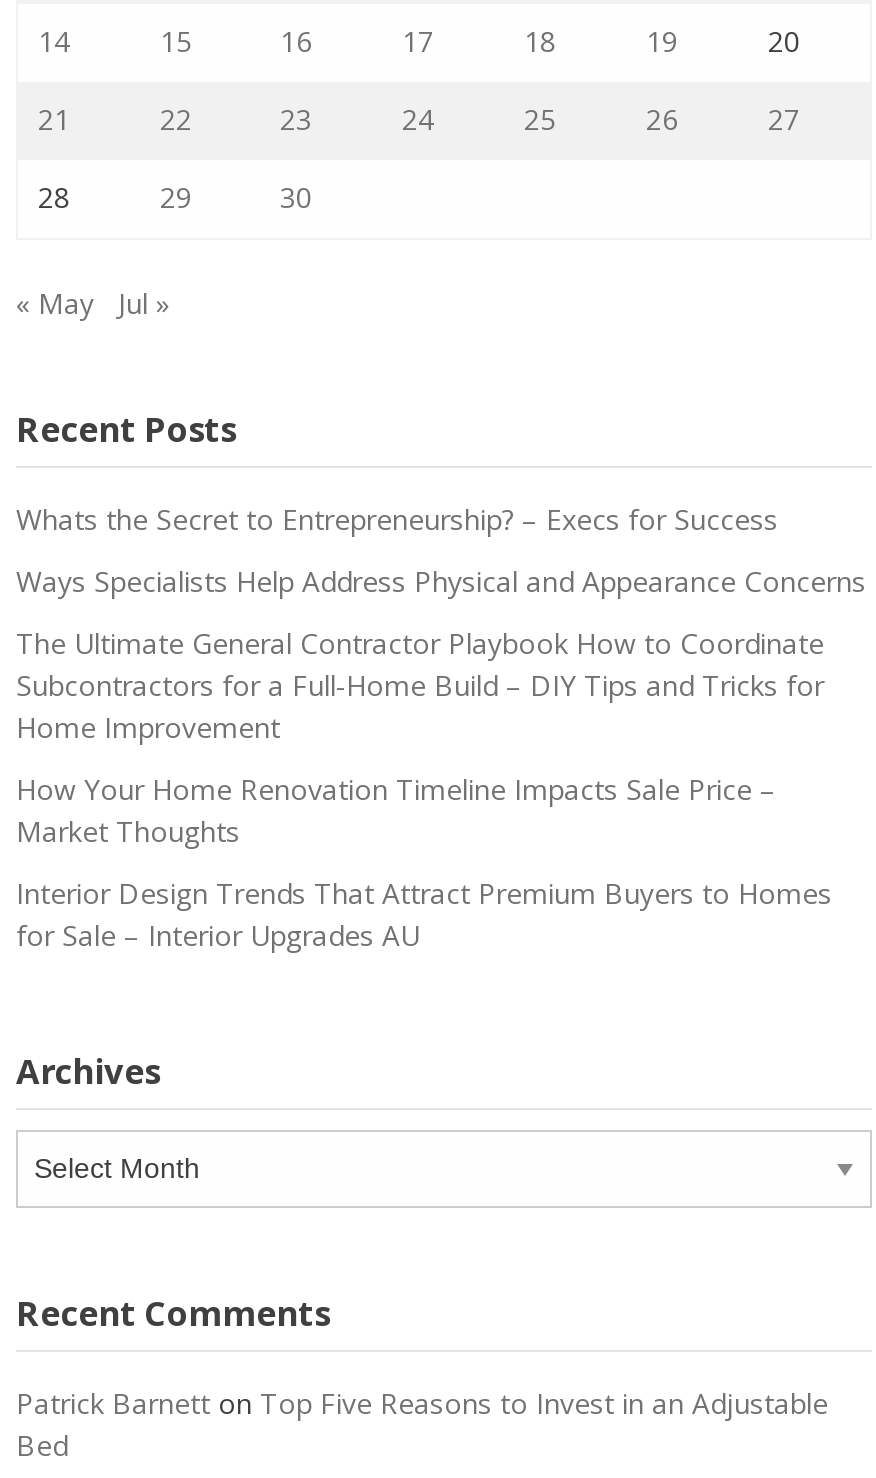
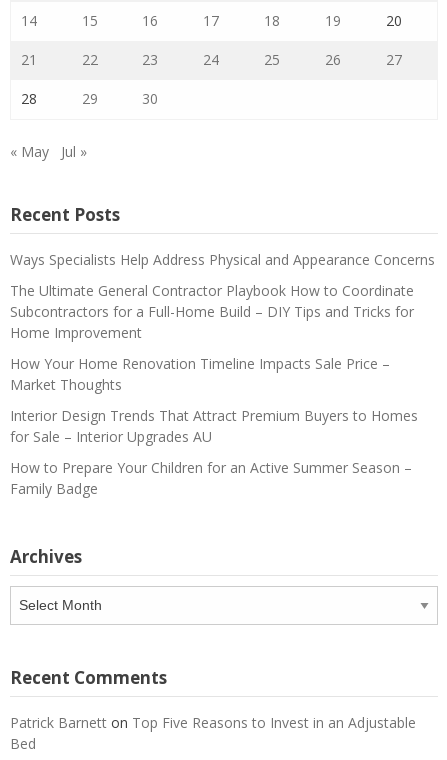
[16,499,778,537] Whats the Secret to Entrepreneurship? – Execs for Success -> none
moved [16,561,866,953] -> [10,249,435,445]: Ways Specialists Help Address Physical and Appearance Concerns | The Ultimate General Contractor Playbook How to Coordinate | Subcontractors for a Full-Home Build – DIY Tips and Tricks for | Home Improvement | How Your Home Renovation Timeline Impacts Sale Price – | Market Thoughts | Interior Design Trends That Attract Premium Buyers to Homes | for Sale – Interior Upgrades AU
none -> [10,457,412,497] How to Prepare Your Children for an Active Summer Season – | Family Badge

